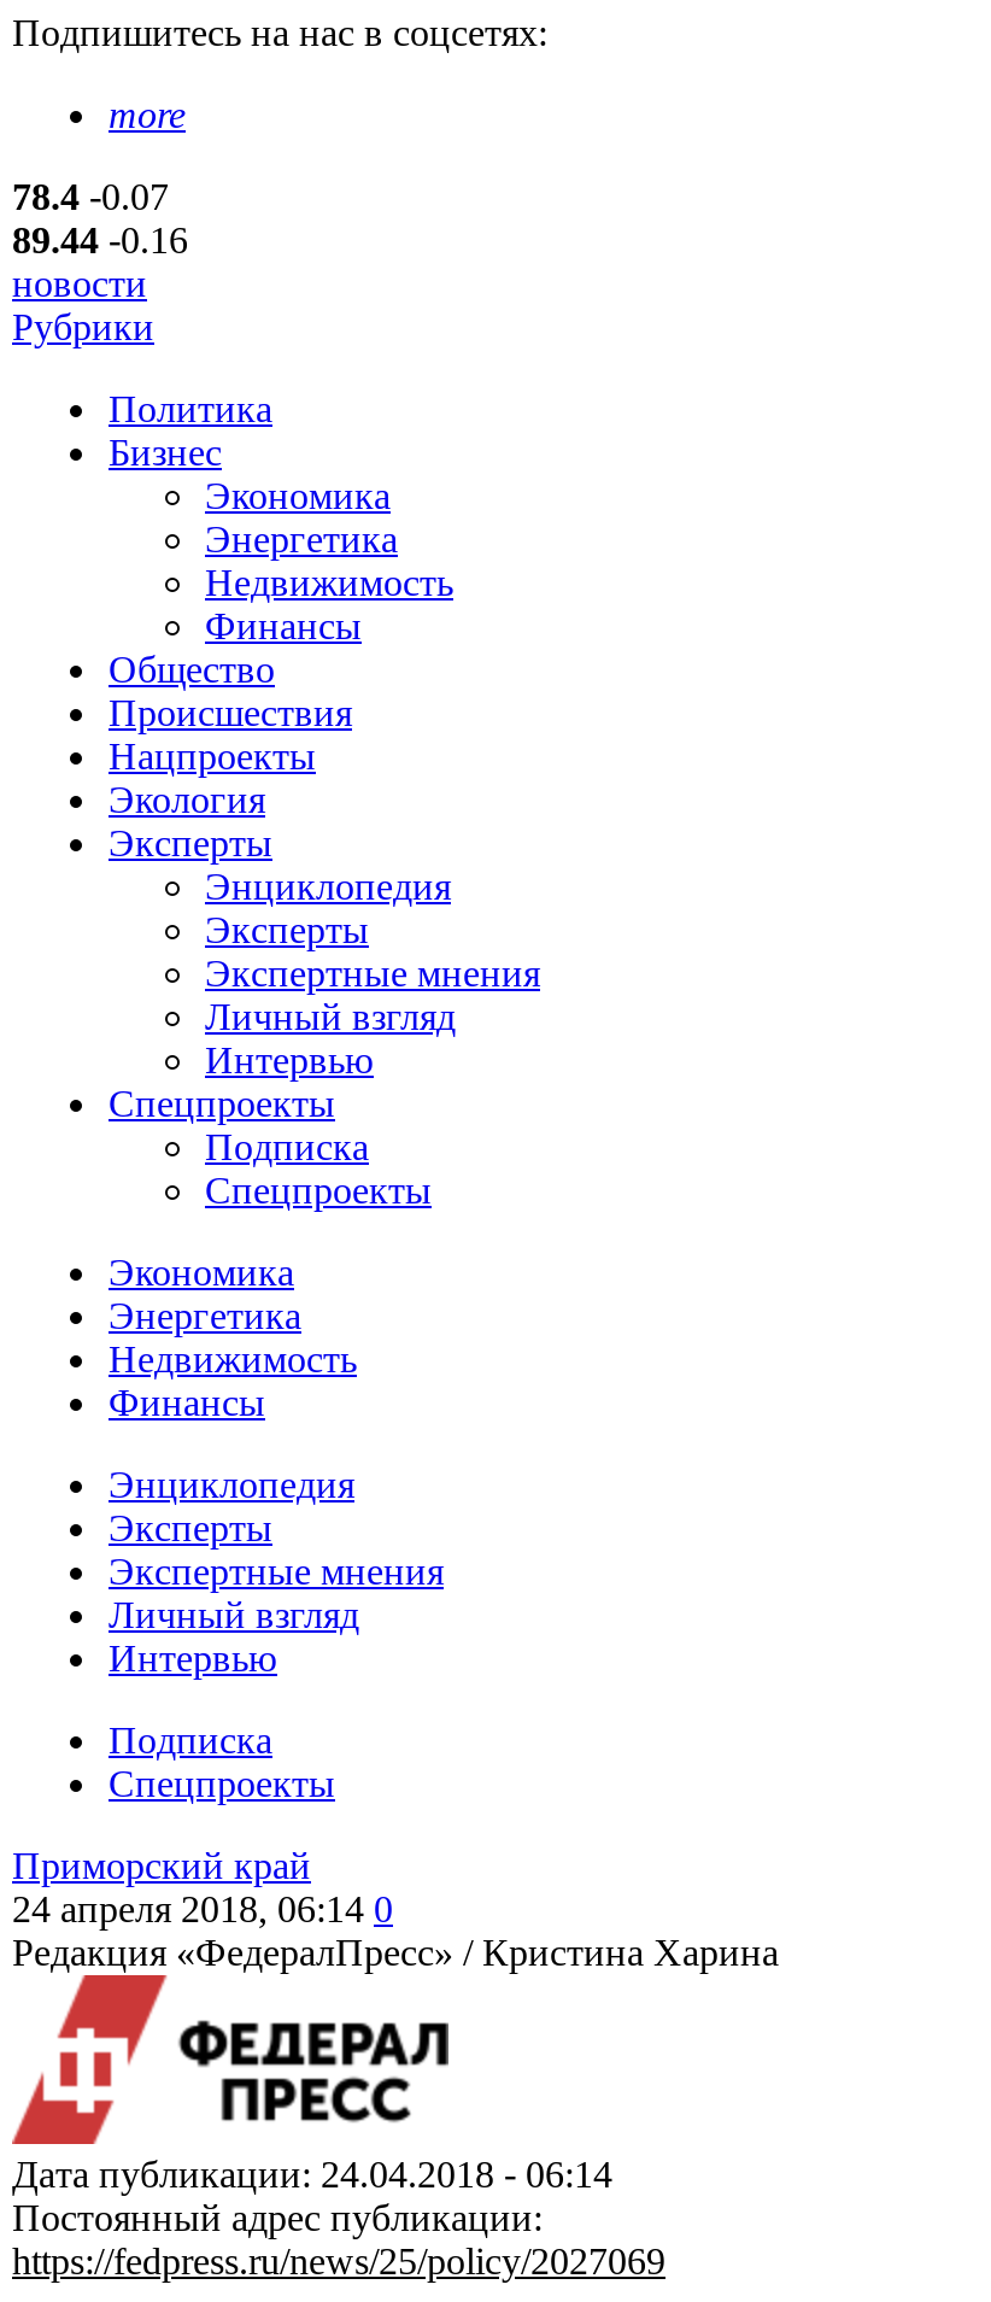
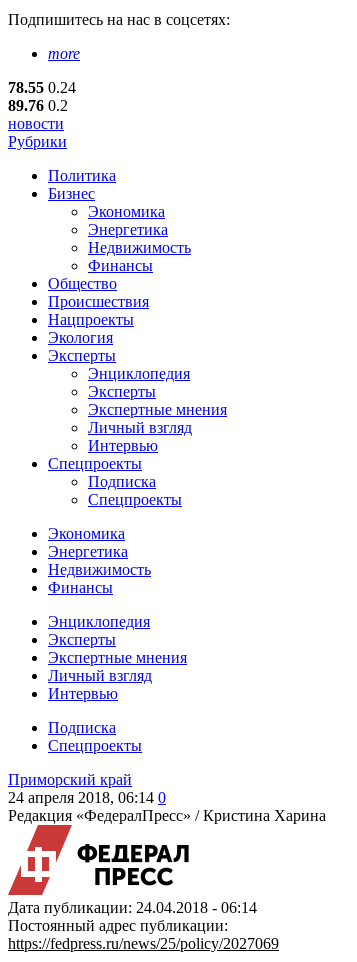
[12,176,169,217] 78.4 -0.07 -> [8,79,76,96] 78.55 0.24
[12,219,188,260] 89.44 -0.16 -> [8,97,68,114] 89.76 0.2

